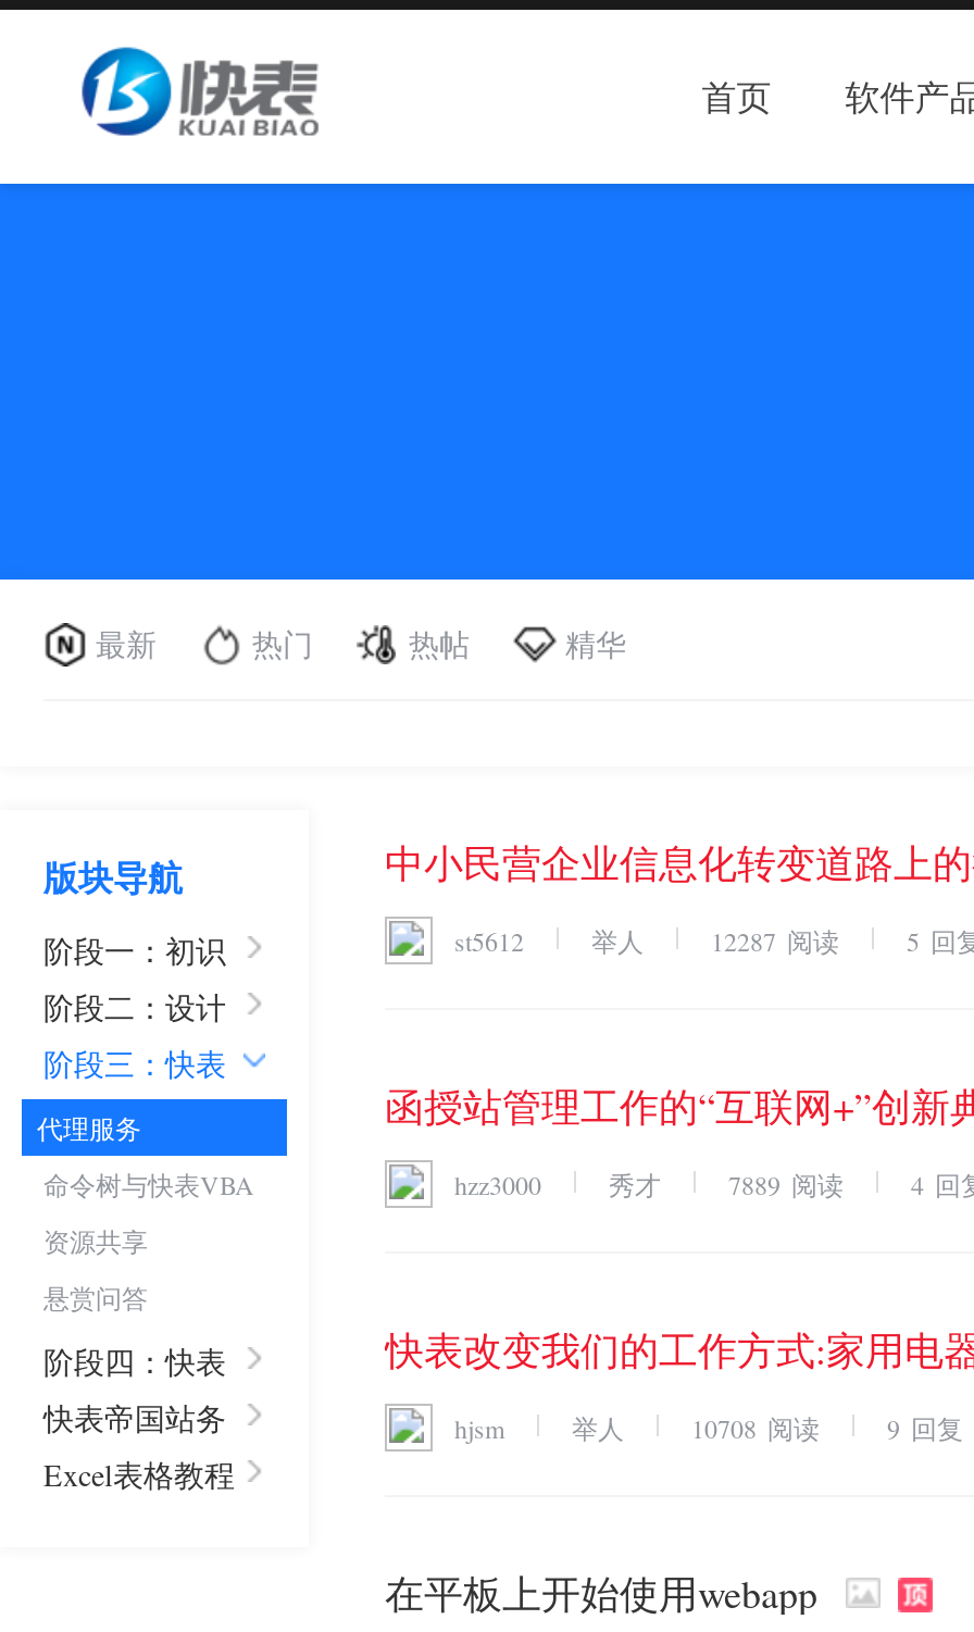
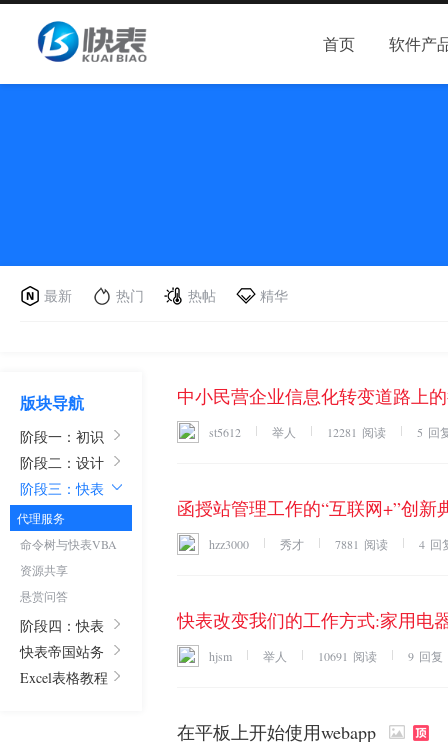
[711,923,839,958] 12287 阅读 -> [327,424,386,440] 12281 阅读
[728,1167,844,1201] 7889 阅读 -> [335,536,388,552] 7881 阅读
[454,1410,963,1445] hjsm 举人 10708 阅读 9 回复 -> [209,648,443,664] hjsm 举人 10691 阅读 9 回复

